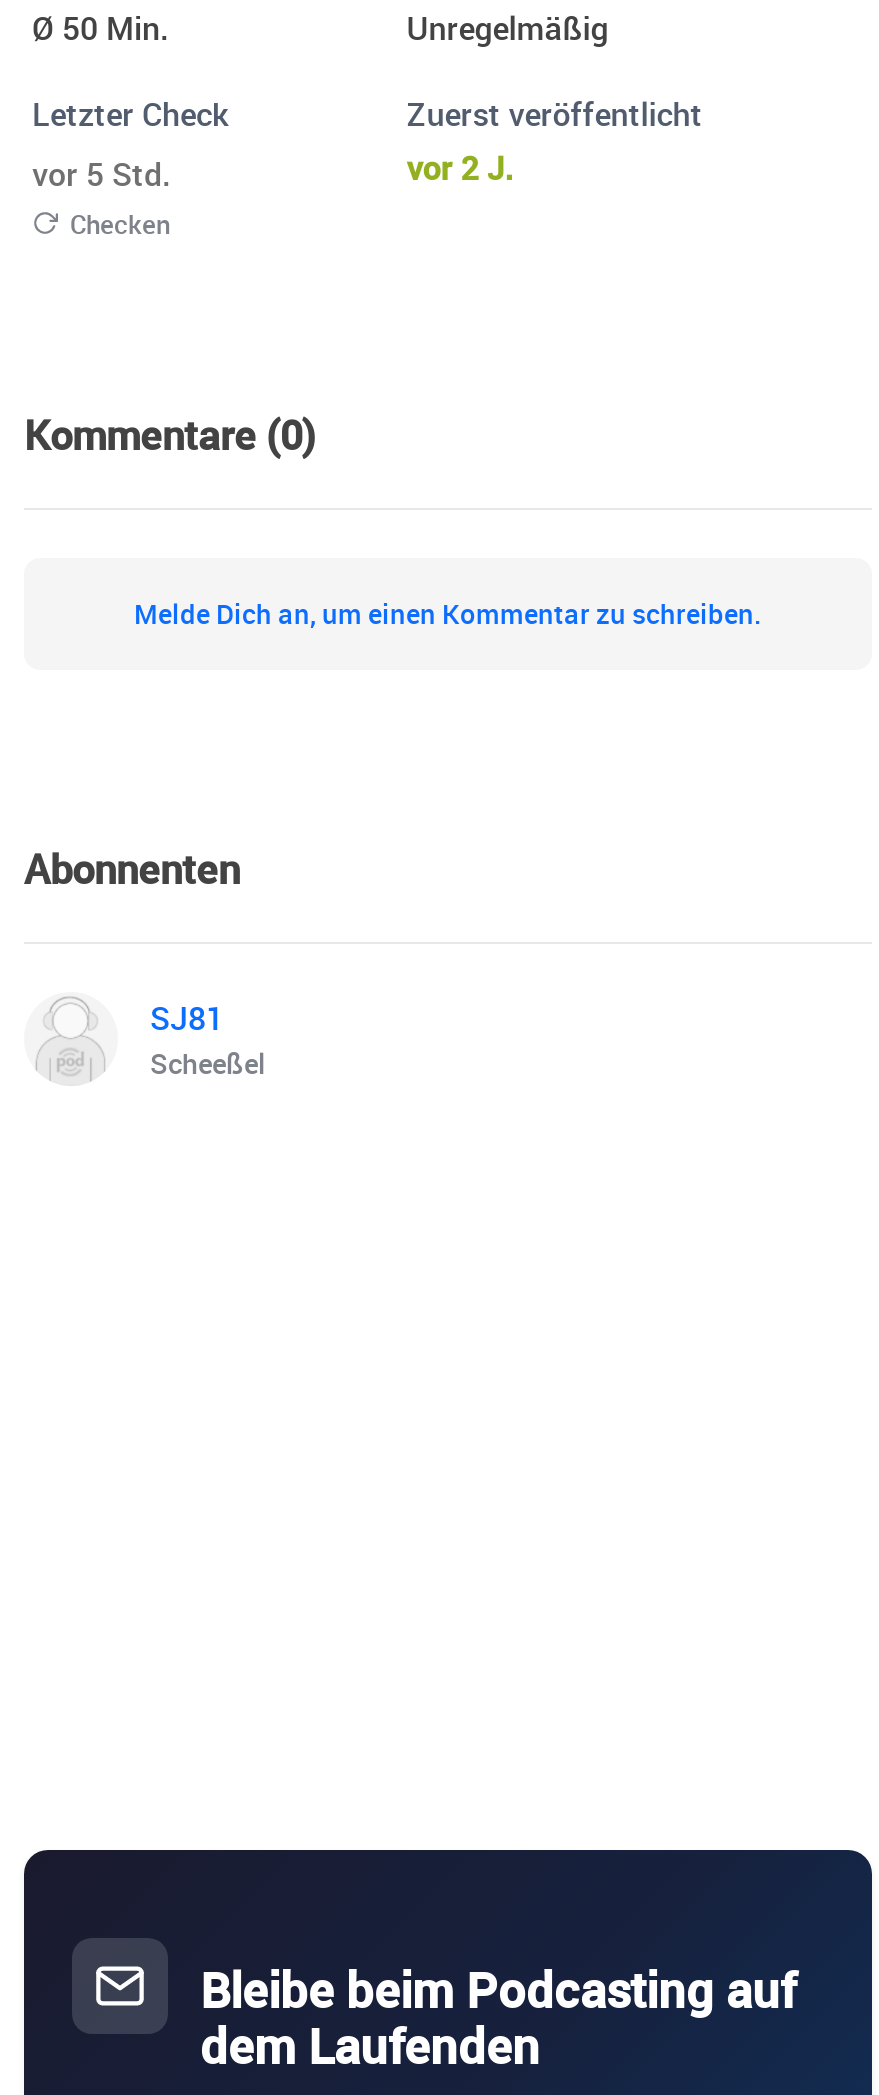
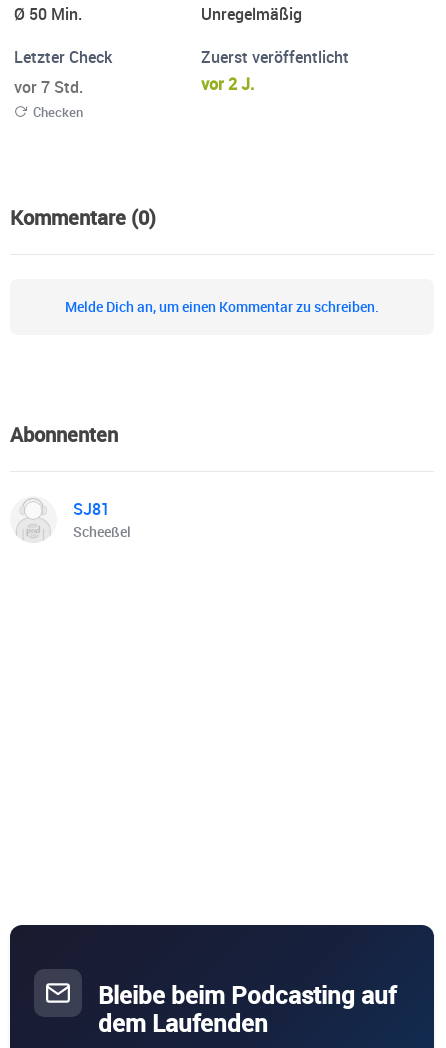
[32,152,170,196] vor 5 Std. -> [14,76,83,98] vor 7 Std.

